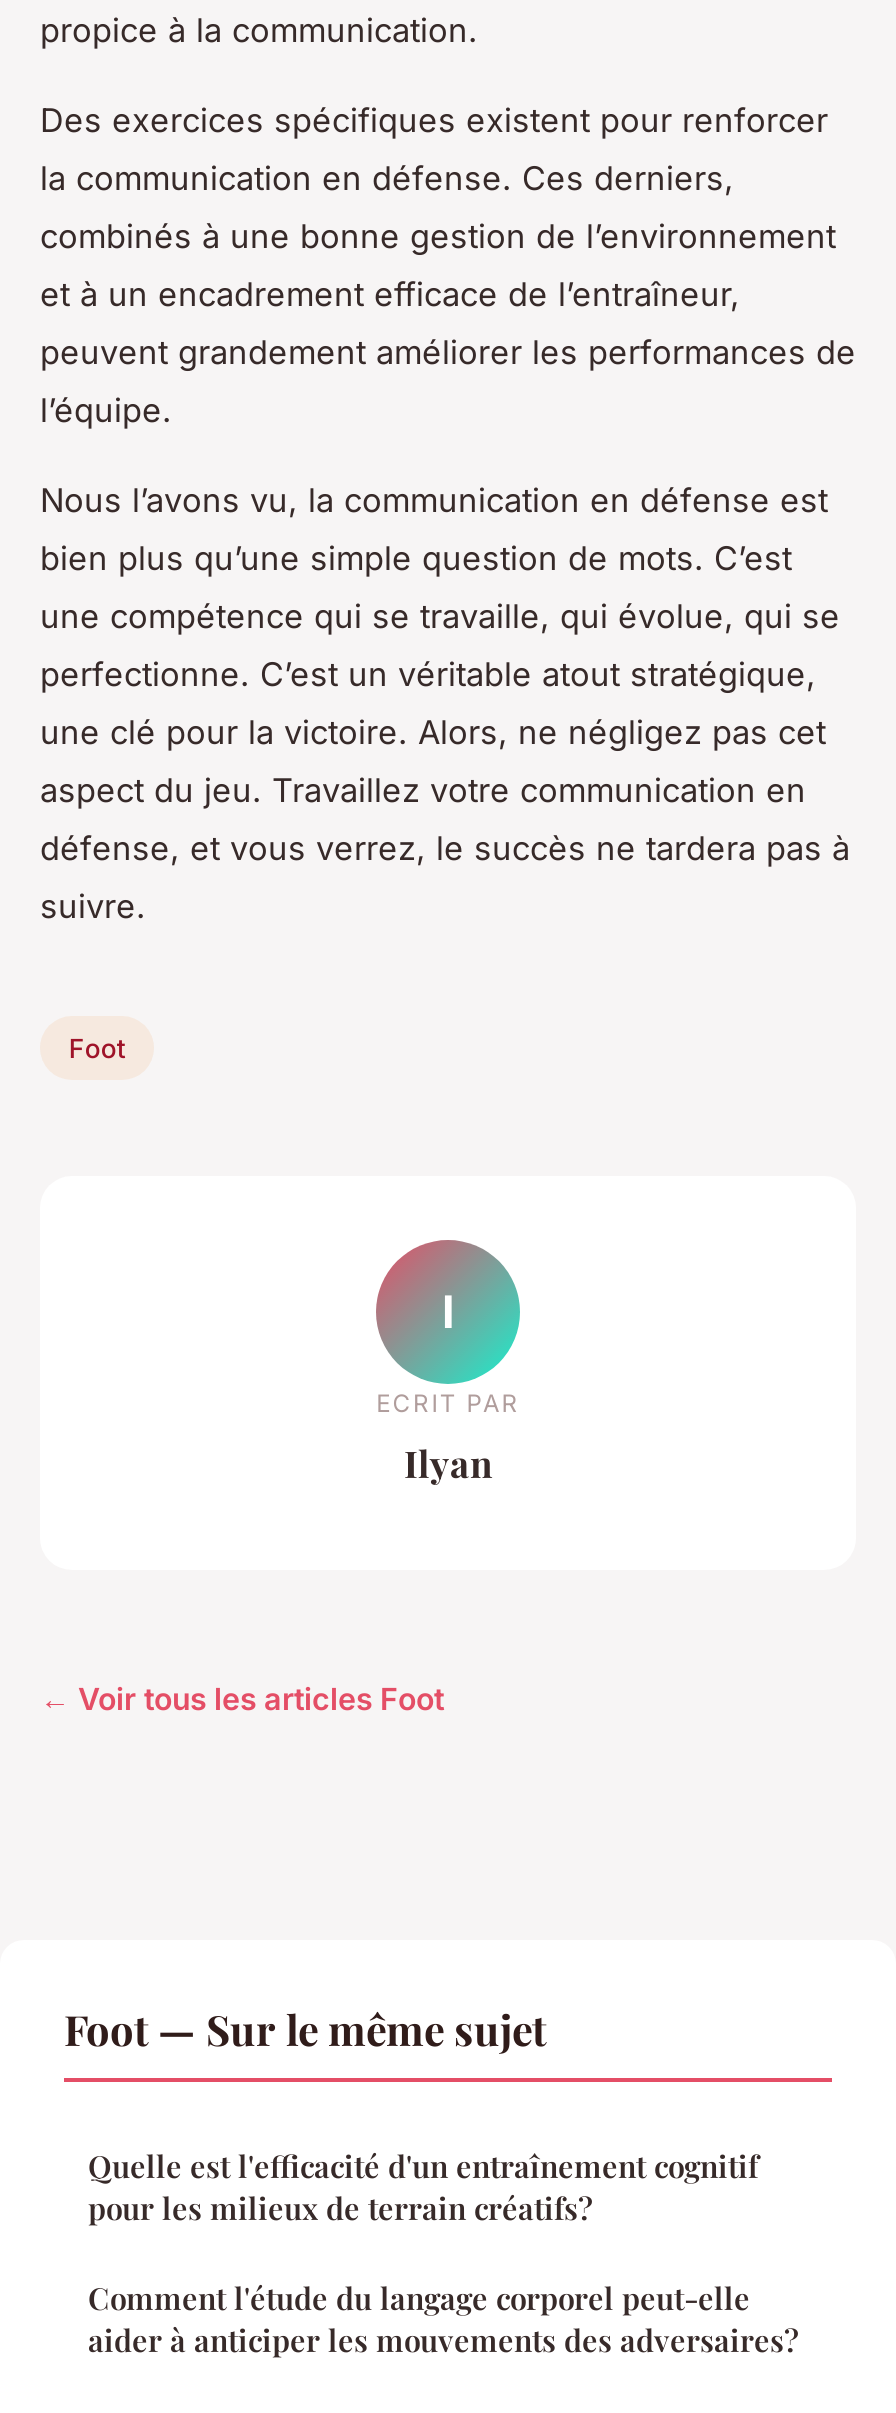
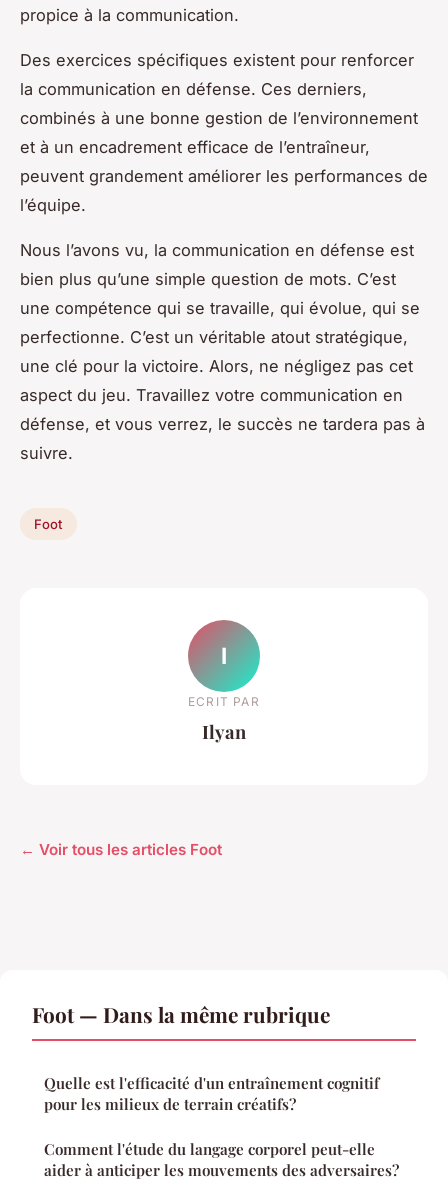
[64,2001,546,2057] Foot — Sur le même sujet -> [32,1000,330,1028] Foot — Dans la même rubrique

